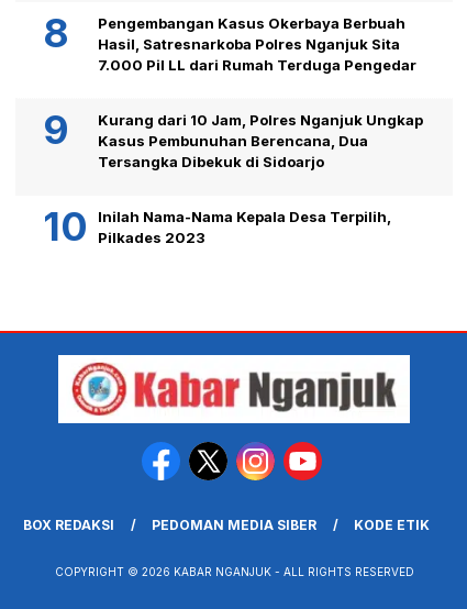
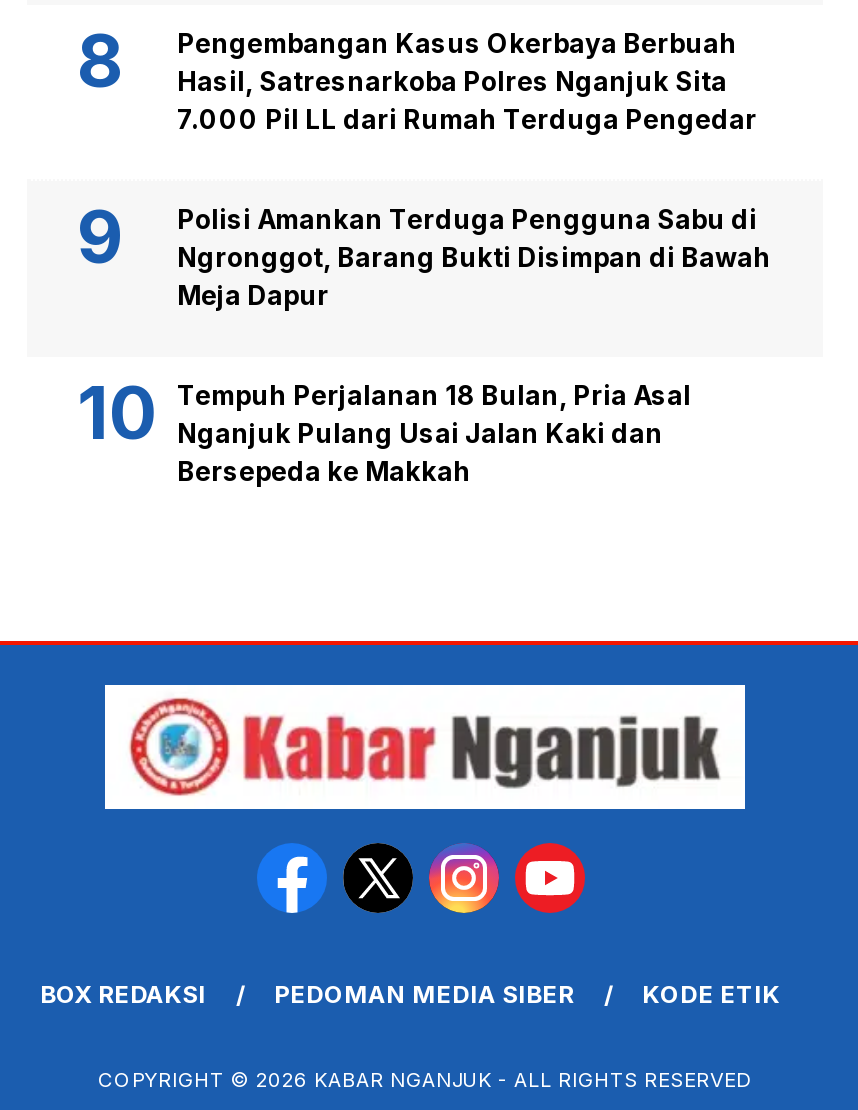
[98,112,423,171] Kurang dari 10 Jam, Polres Nganjuk Ungkap | Kasus Pembunuhan Berencana, Dua | Tersangka Dibekuk di Sidoarjo -> [177,204,771,312] Polisi Amankan Terduga Pengguna Sabu di | Ngronggot, Barang Bukti Disimpan di Bawah | Meja Dapur
[98,208,391,247] Inilah Nama-Nama Kepala Desa Terpilih, | Pilkades 2023 -> [177,380,691,488] Tempuh Perjalanan 18 Bulan, Pria Asal | Nganjuk Pulang Usai Jalan Kaki dan | Bersepeda ke Makkah

